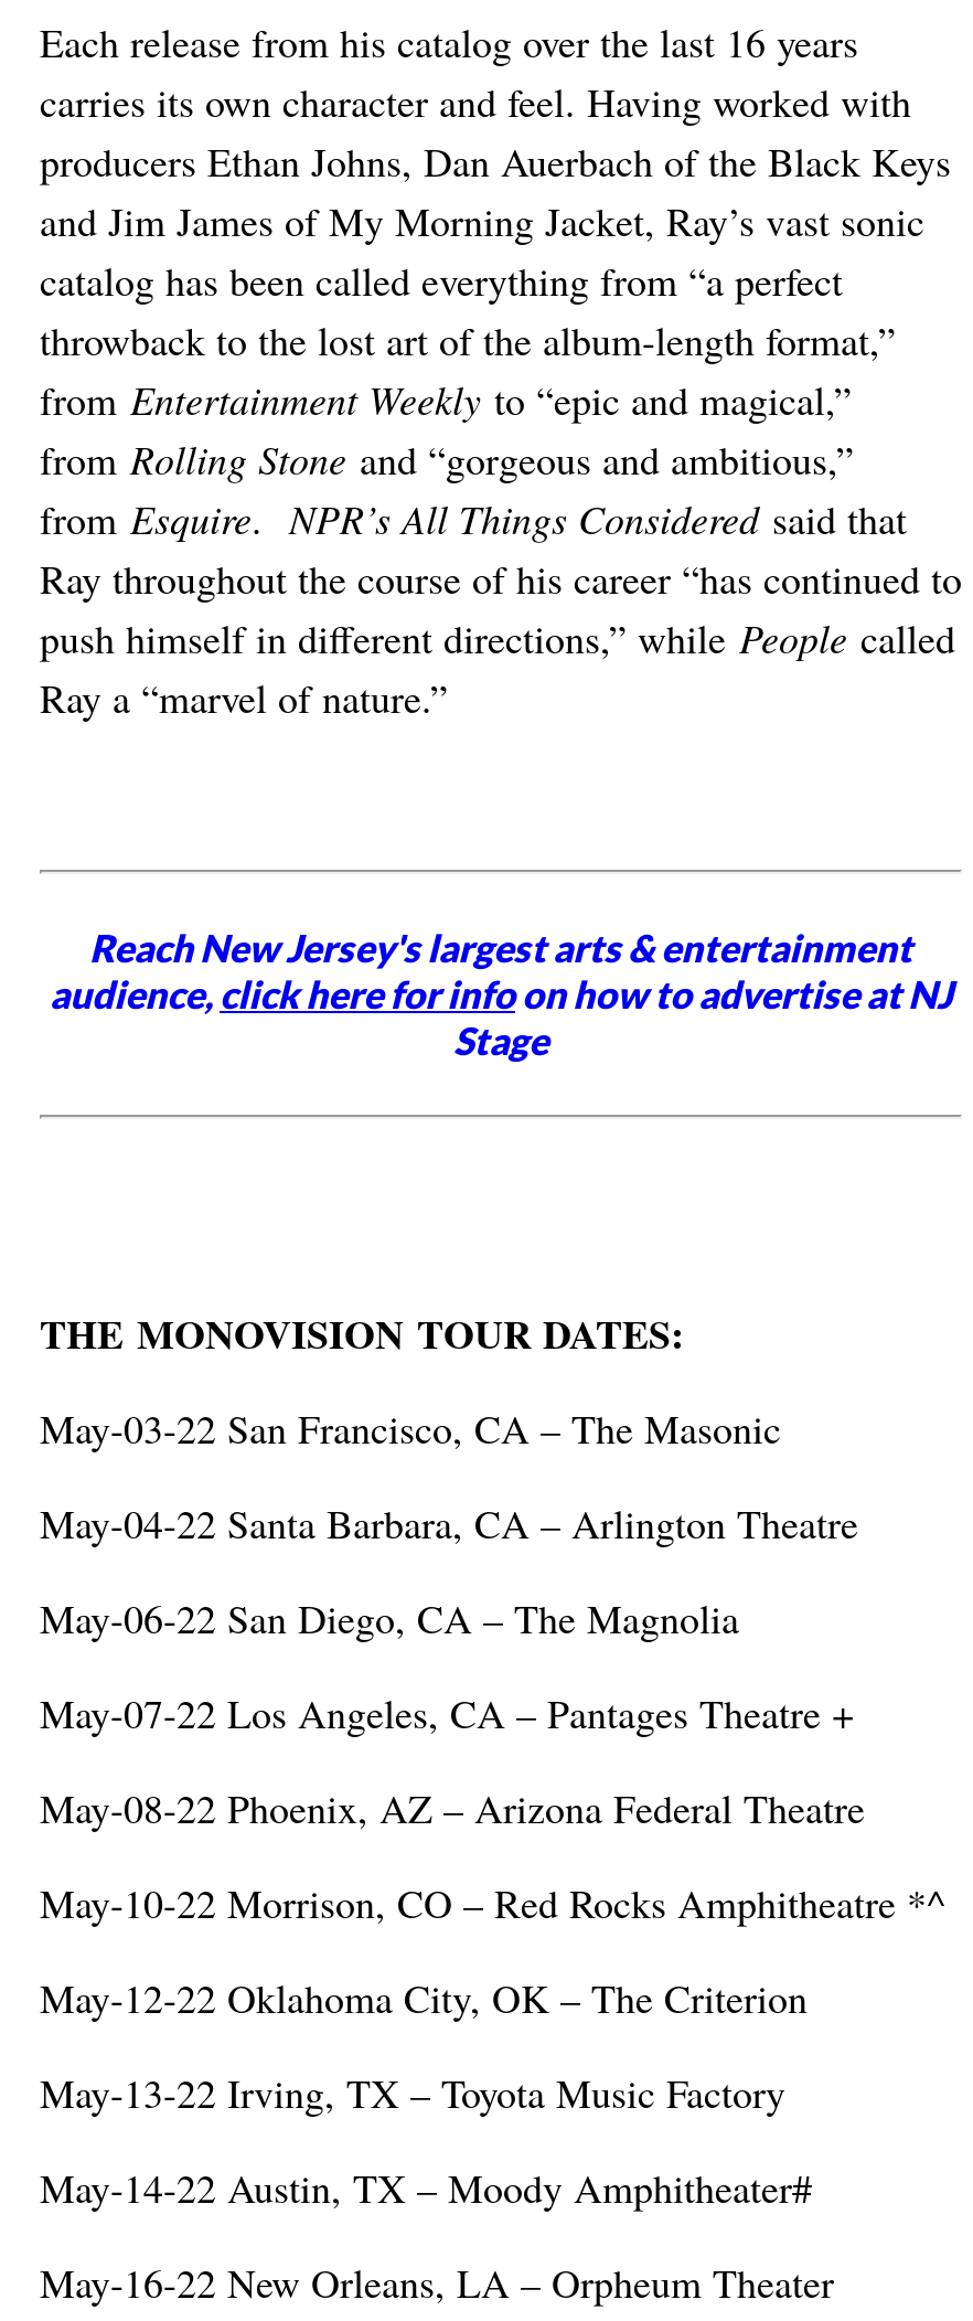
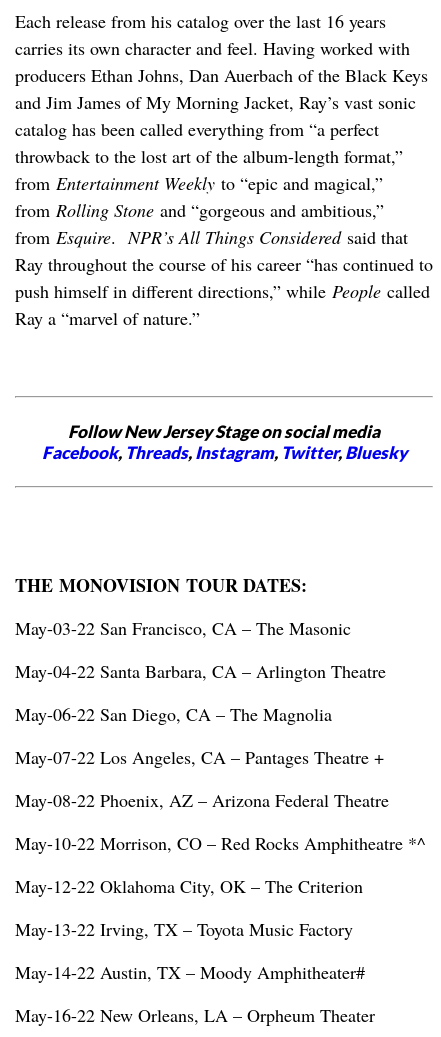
[50,925,952,1064] Reach New Jersey's largest arts & entertainment | audience, click here for infoon how to advertise at NJ | Stage -> [41,421,406,463] Follow New Jersey Stage on social media | Facebook, Threads, Instagram, Twitter, Bluesky

